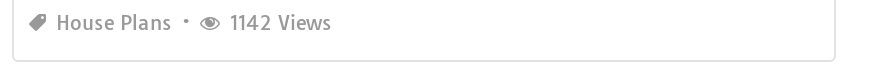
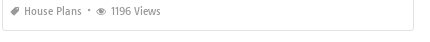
[230,9,332,35] 1142 Views -> [111,5,161,18] 1196 Views

